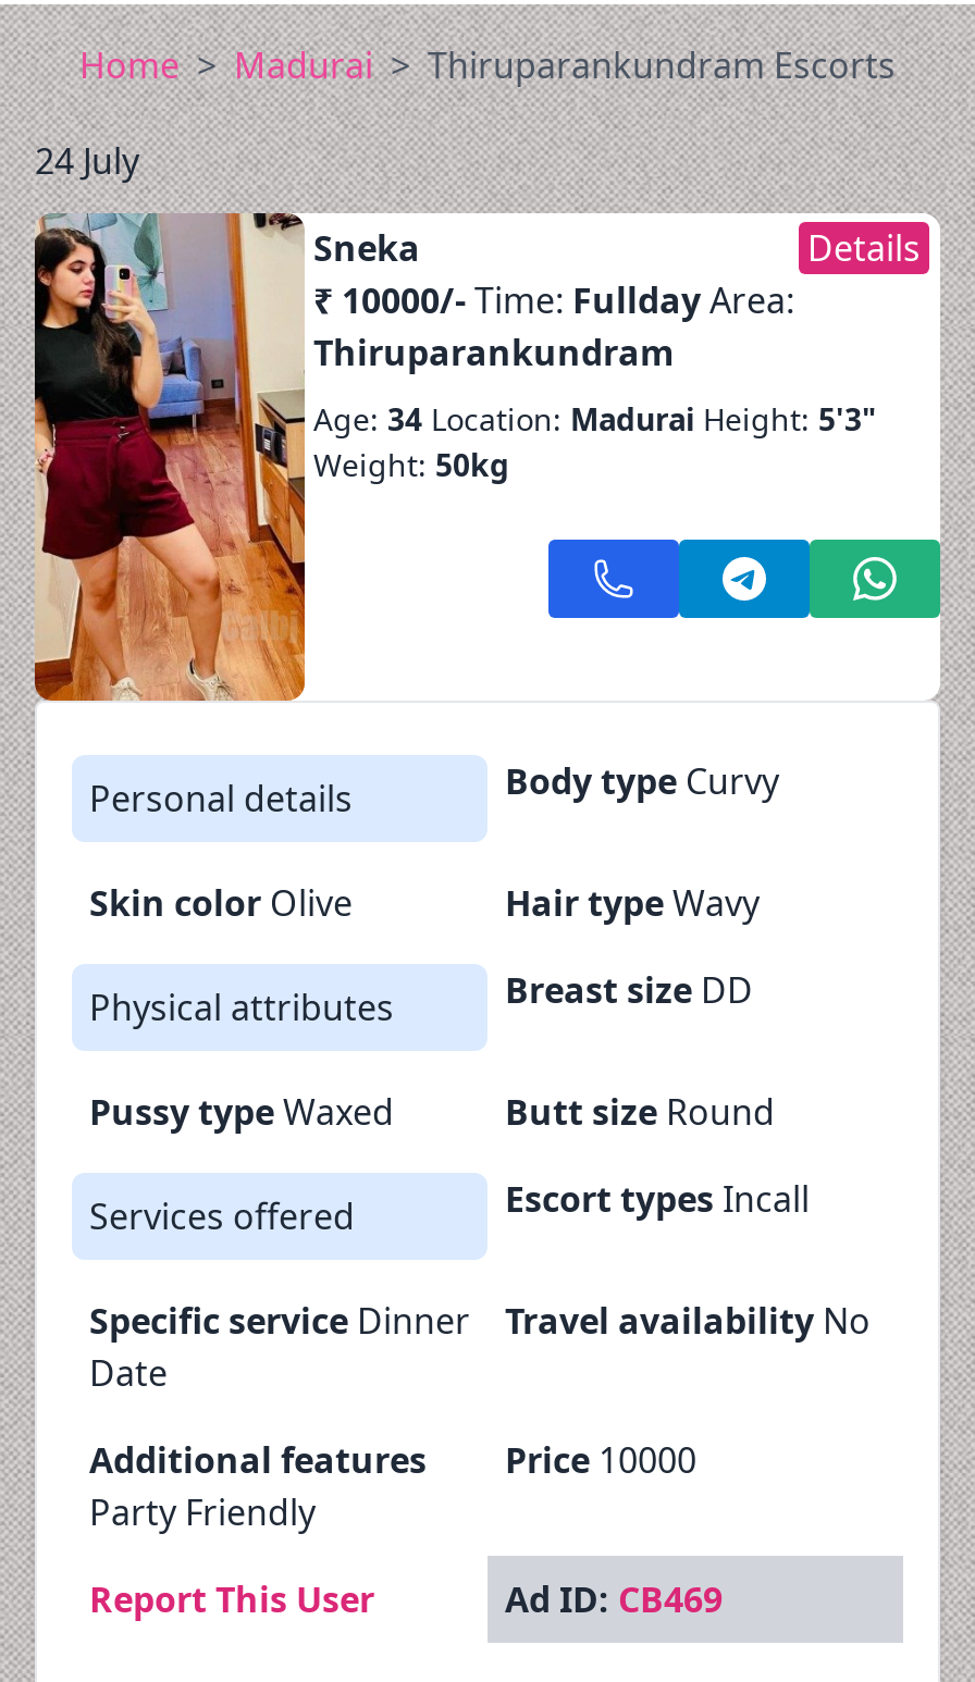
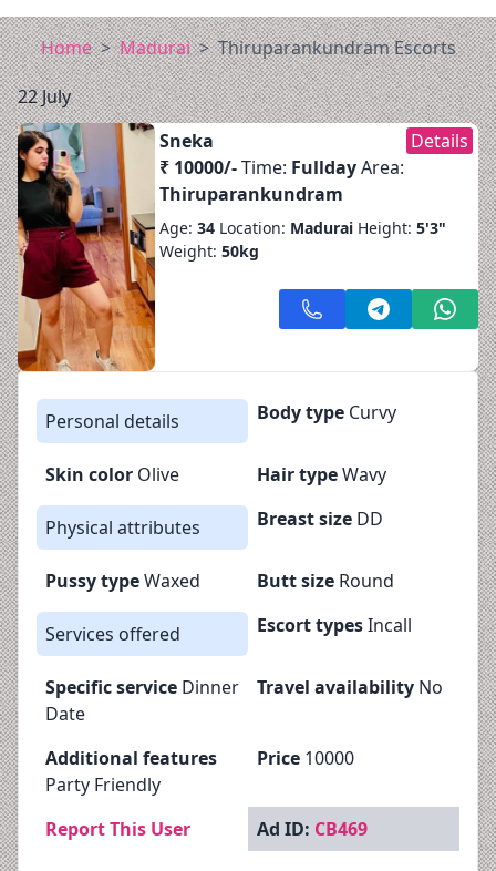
[35,137,139,185] 24 July -> [18,84,71,109] 22 July

